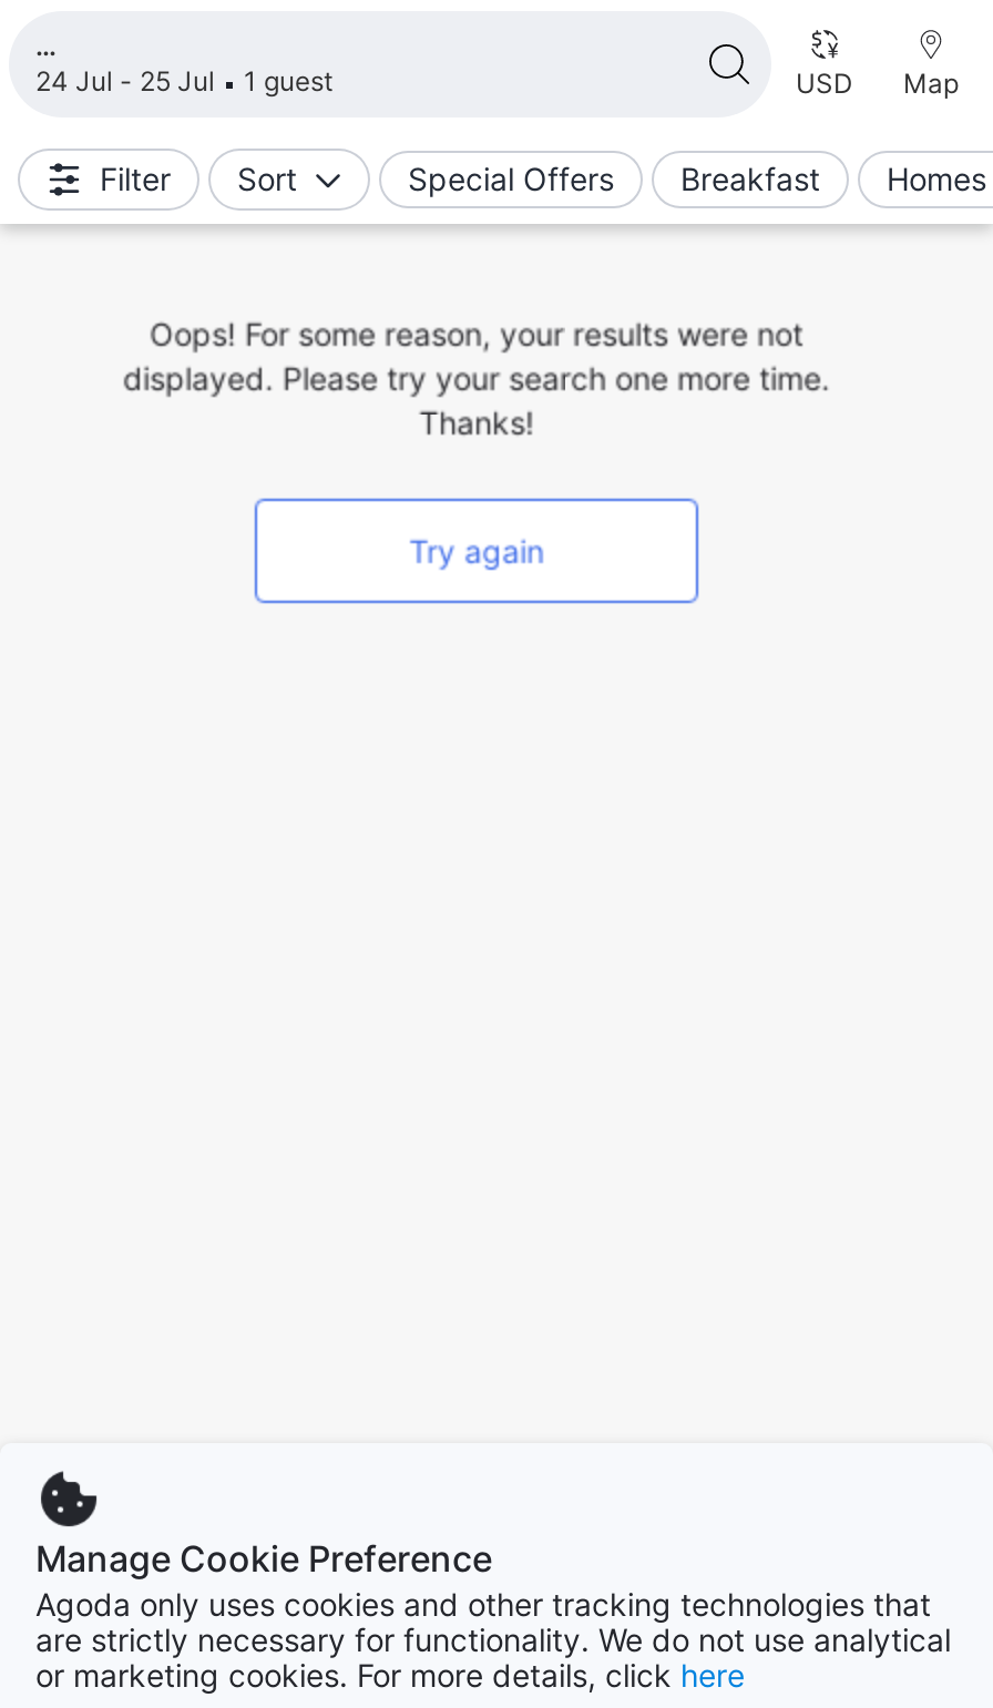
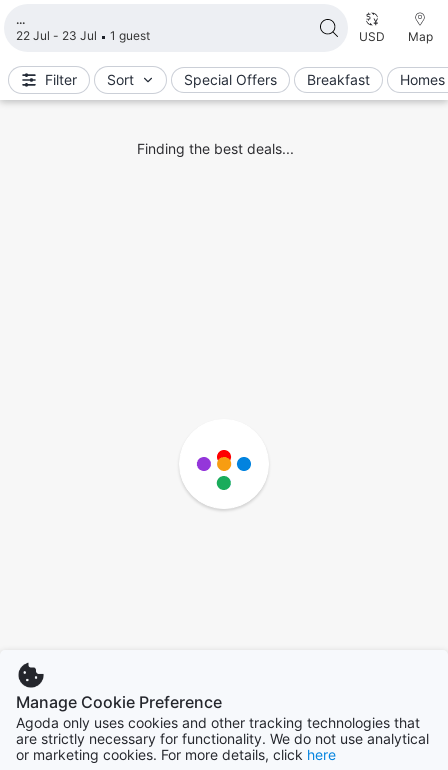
[35,64,332,98] 24 Jul - 25 Jul 1 guest -> [16,28,150,43] 22 Jul - 23 Jul 1 guest
none -> [186,449,262,511] [image]
[123,315,830,570] Oops! For some reason, your results were not | displayed. Please try your search one more time. | Thanks! | Try again -> [136,140,293,157] Finding the best deals...

